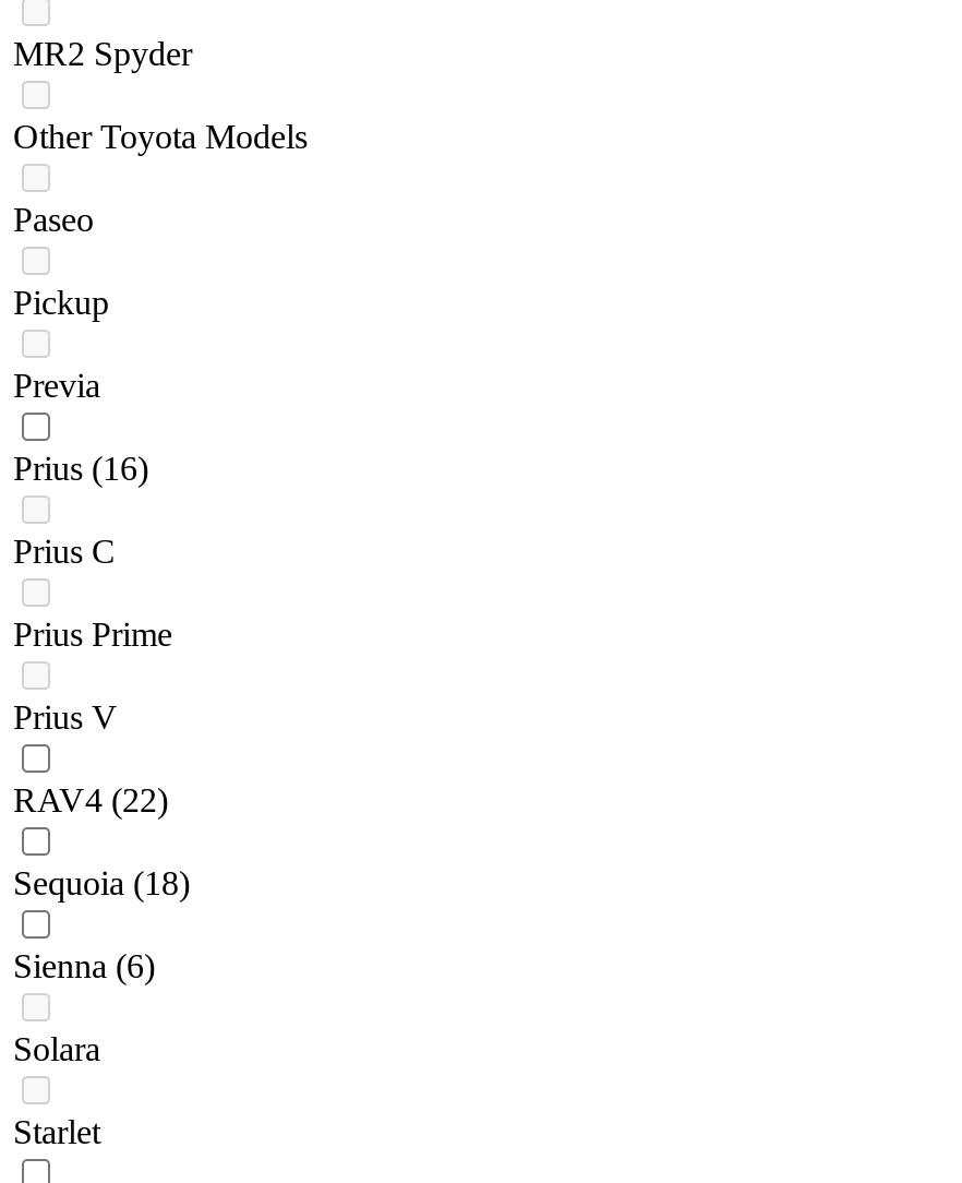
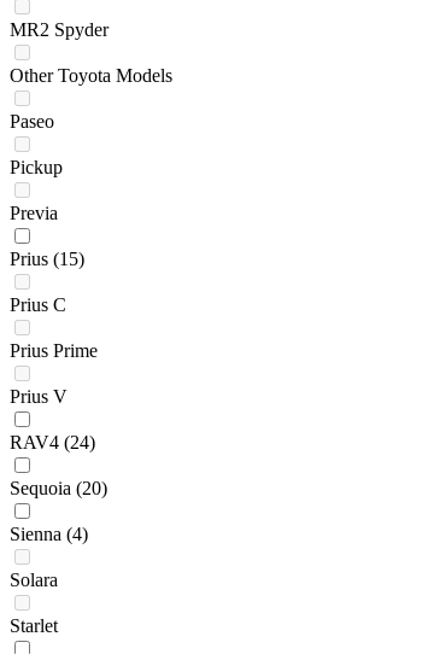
[13,451,148,488] Prius (16) -> [10,249,84,270] Prius (15)
[13,782,168,819] RAV4 (22) -> [10,432,95,453] RAV4 (24)
[13,865,190,902] Sequoia (18) -> [10,478,107,499] Sequoia (20)
[13,948,155,985] Sienna (6) -> [10,524,88,545] Sienna (4)

